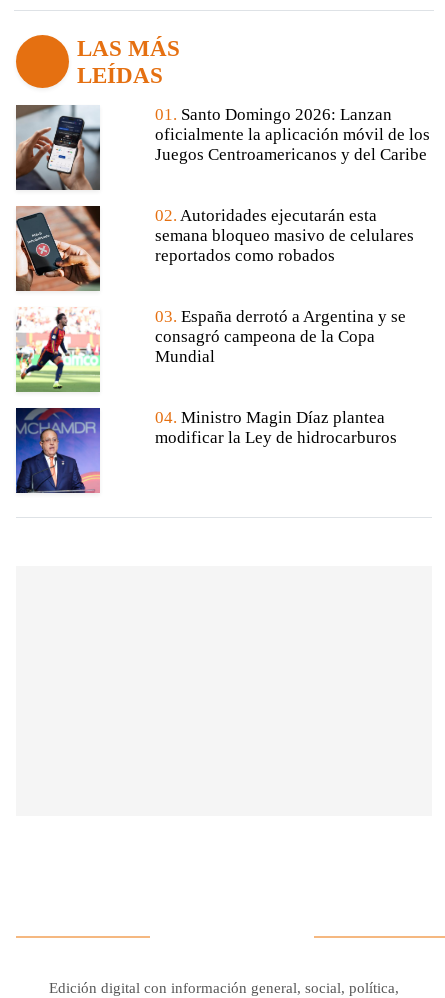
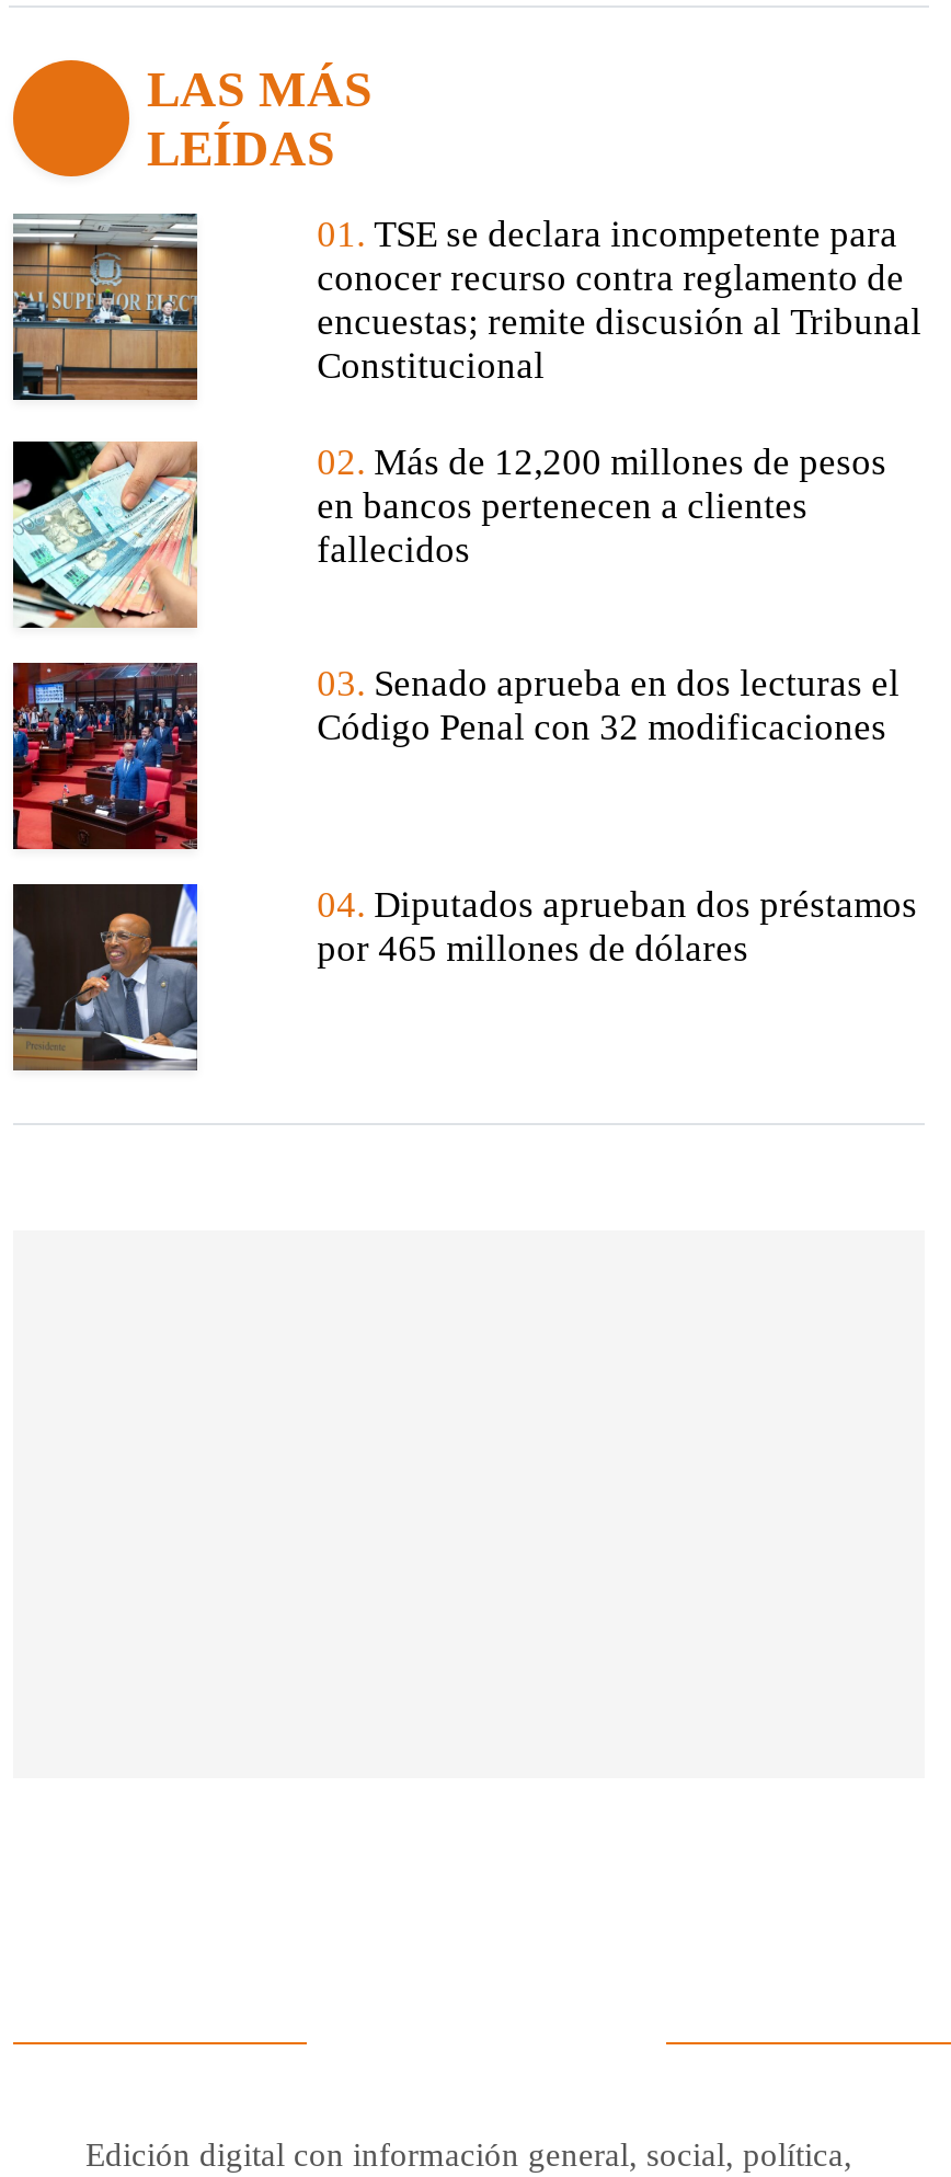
[16,105,101,191] [image] -> [13,211,199,402] [image]
[155,105,430,164] 01. Santo Domingo 2026: Lanzan | oficialmente la aplicación móvil de los | Juegos Centroamericanos y del Caribe -> [317,213,922,386] 01. TSE se declara incompetente para | conocer recurso contra reglamento de | encuestas; remite discusión al Tribunal | Constitucional
[15,205,101,292] [image] -> [11,442,199,628] [image]
[155,206,414,265] 02. Autoridades ejecutarán esta | semana bloqueo masivo de celulares | reportados como robados -> [317,441,887,570] 02. Más de 12,200 millones de pesos | en bancos pertenecen a clientes | fallecidos
[15,307,101,393] [image] -> [11,661,199,851] [image]
[155,307,406,366] 03. España derrotó a Argentina y se | consagró campeona de la Copa | Mundial -> [317,662,900,748] 03. Senado aprueba en dos lecturas el | Código Penal con 32 modificaciones
[15,407,101,494] [image] -> [11,882,199,1073] [image]
[155,408,397,447] 04. Ministro Magin Díaz plantea | modificar la Ley de hidrocarburos -> [317,884,917,969] 04. Diputados aprueban dos préstamos | por 465 millones de dólares

